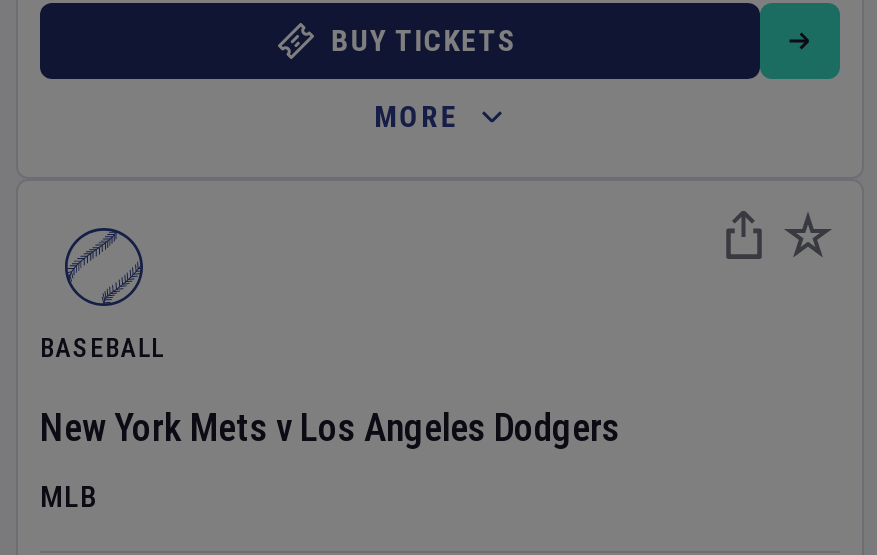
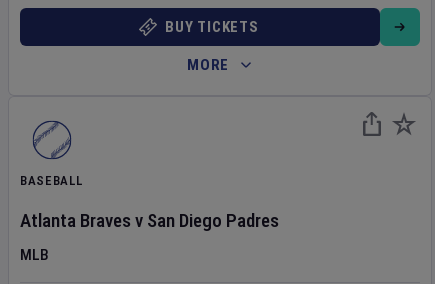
[40,405,620,451] New York Mets v Los Angeles Dodgers -> [20,209,279,232] Atlanta Braves v San Diego Padres

